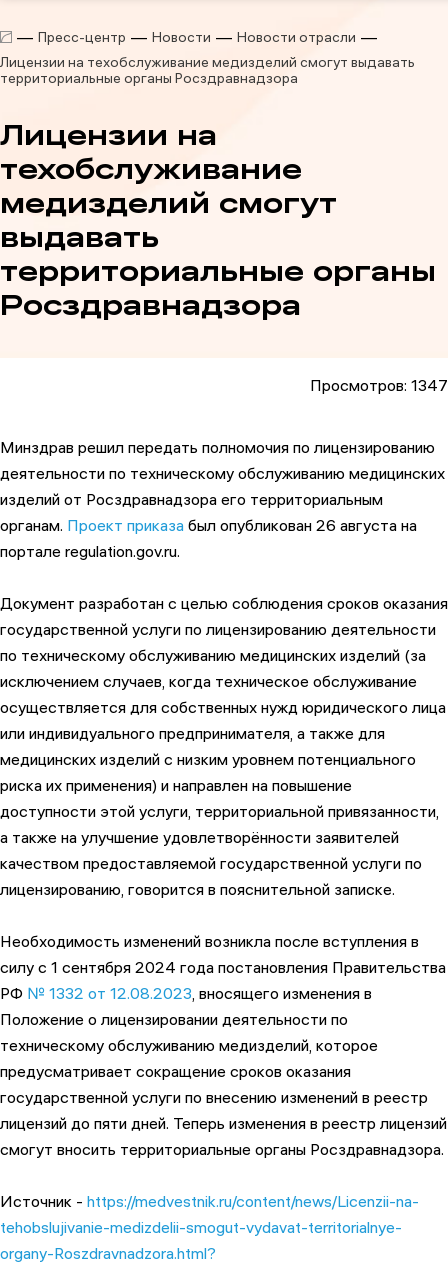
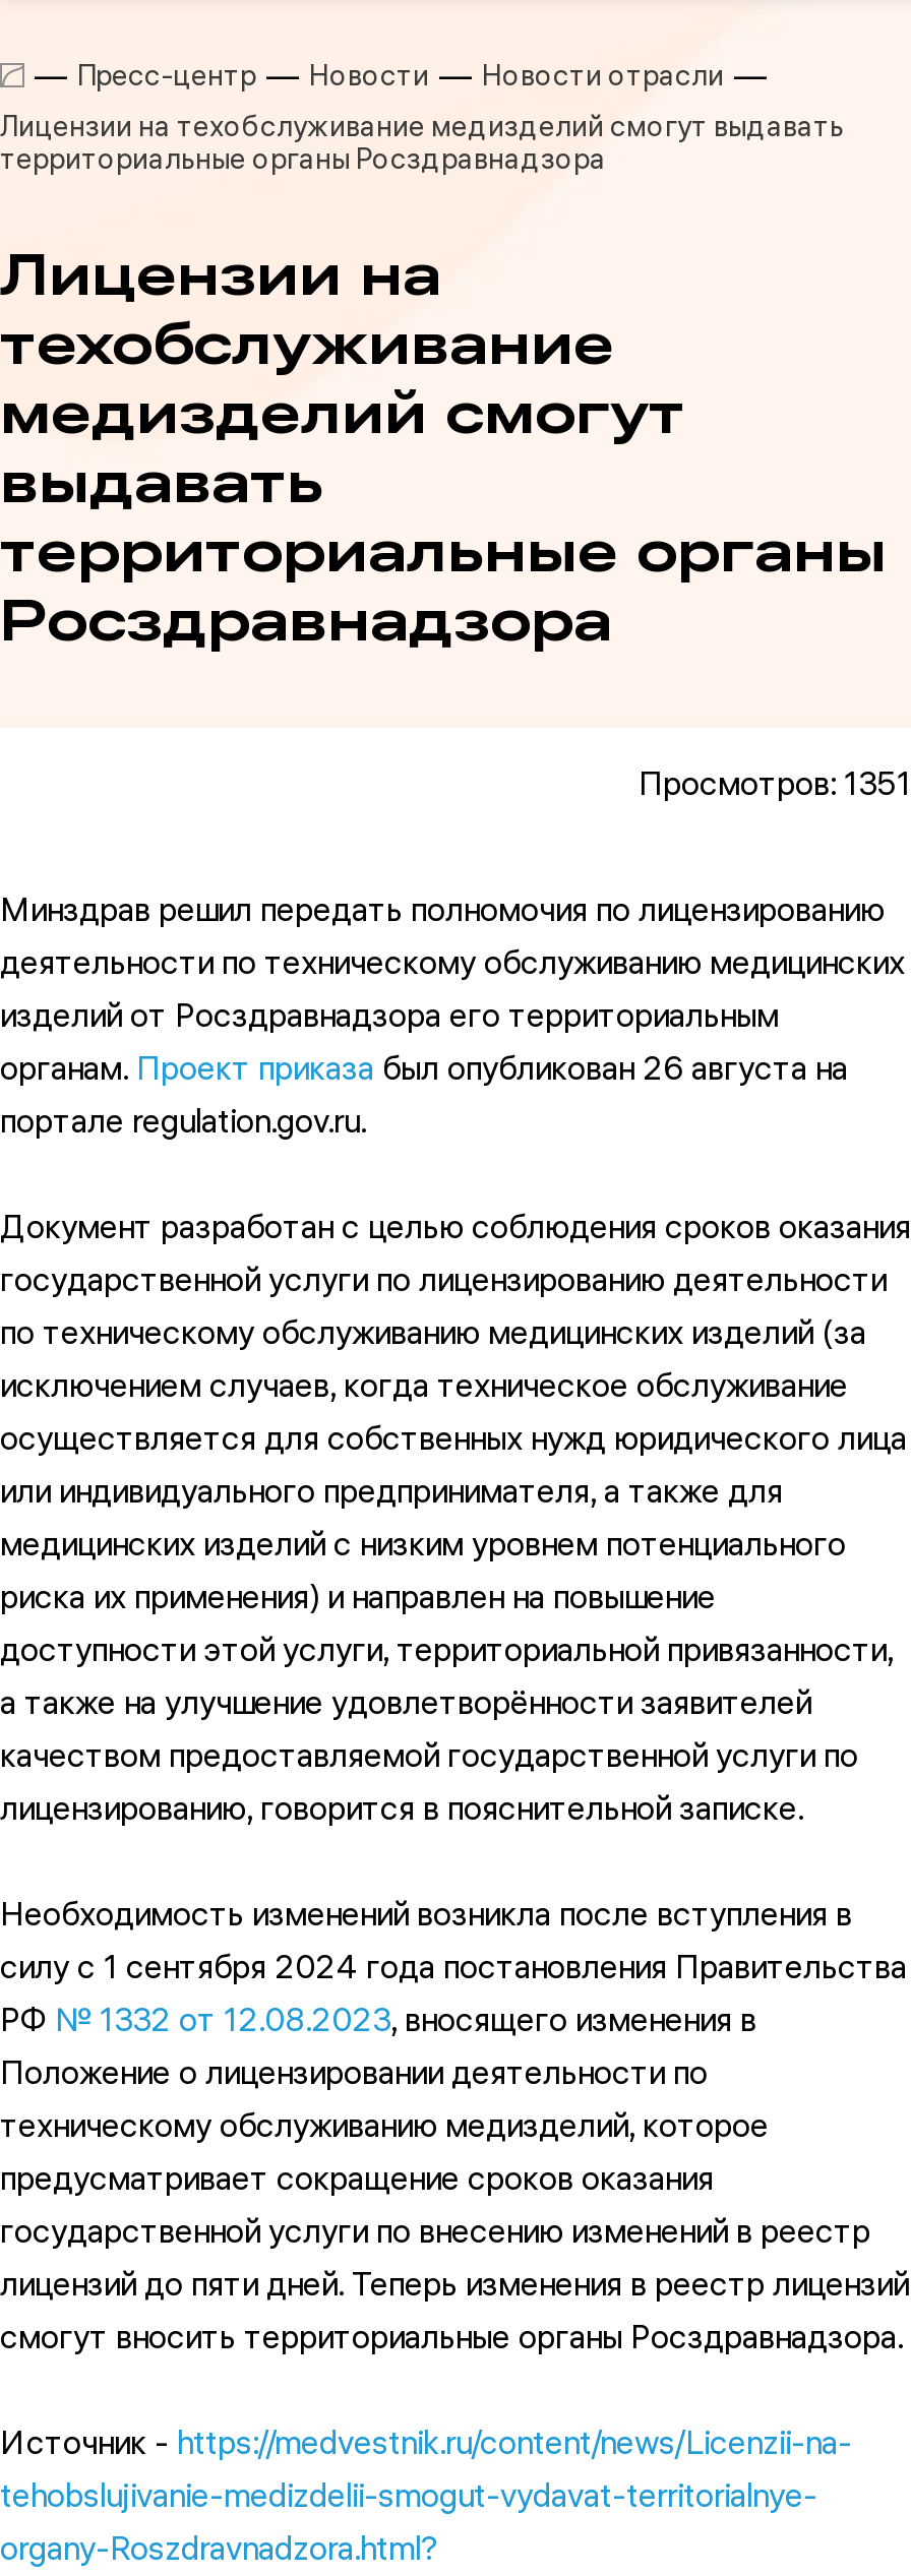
[310,375,448,395] Просмотров: 1347 -> [639,762,911,803] Просмотров: 1351

